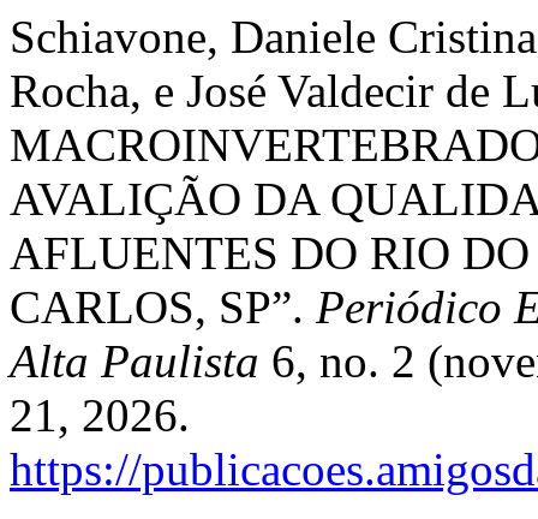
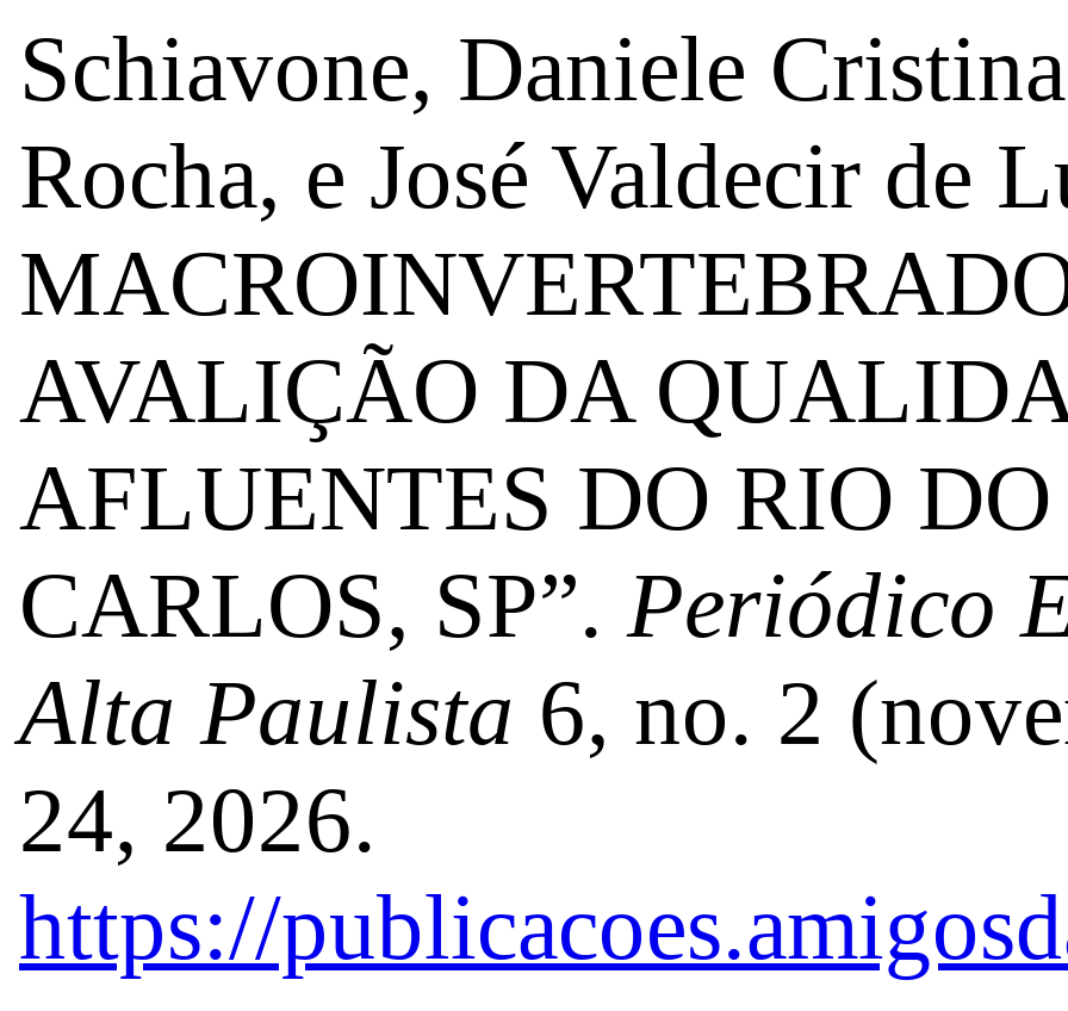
[10,389,190,441] 21, 2026. -> [19,768,377,870] 24, 2026.

